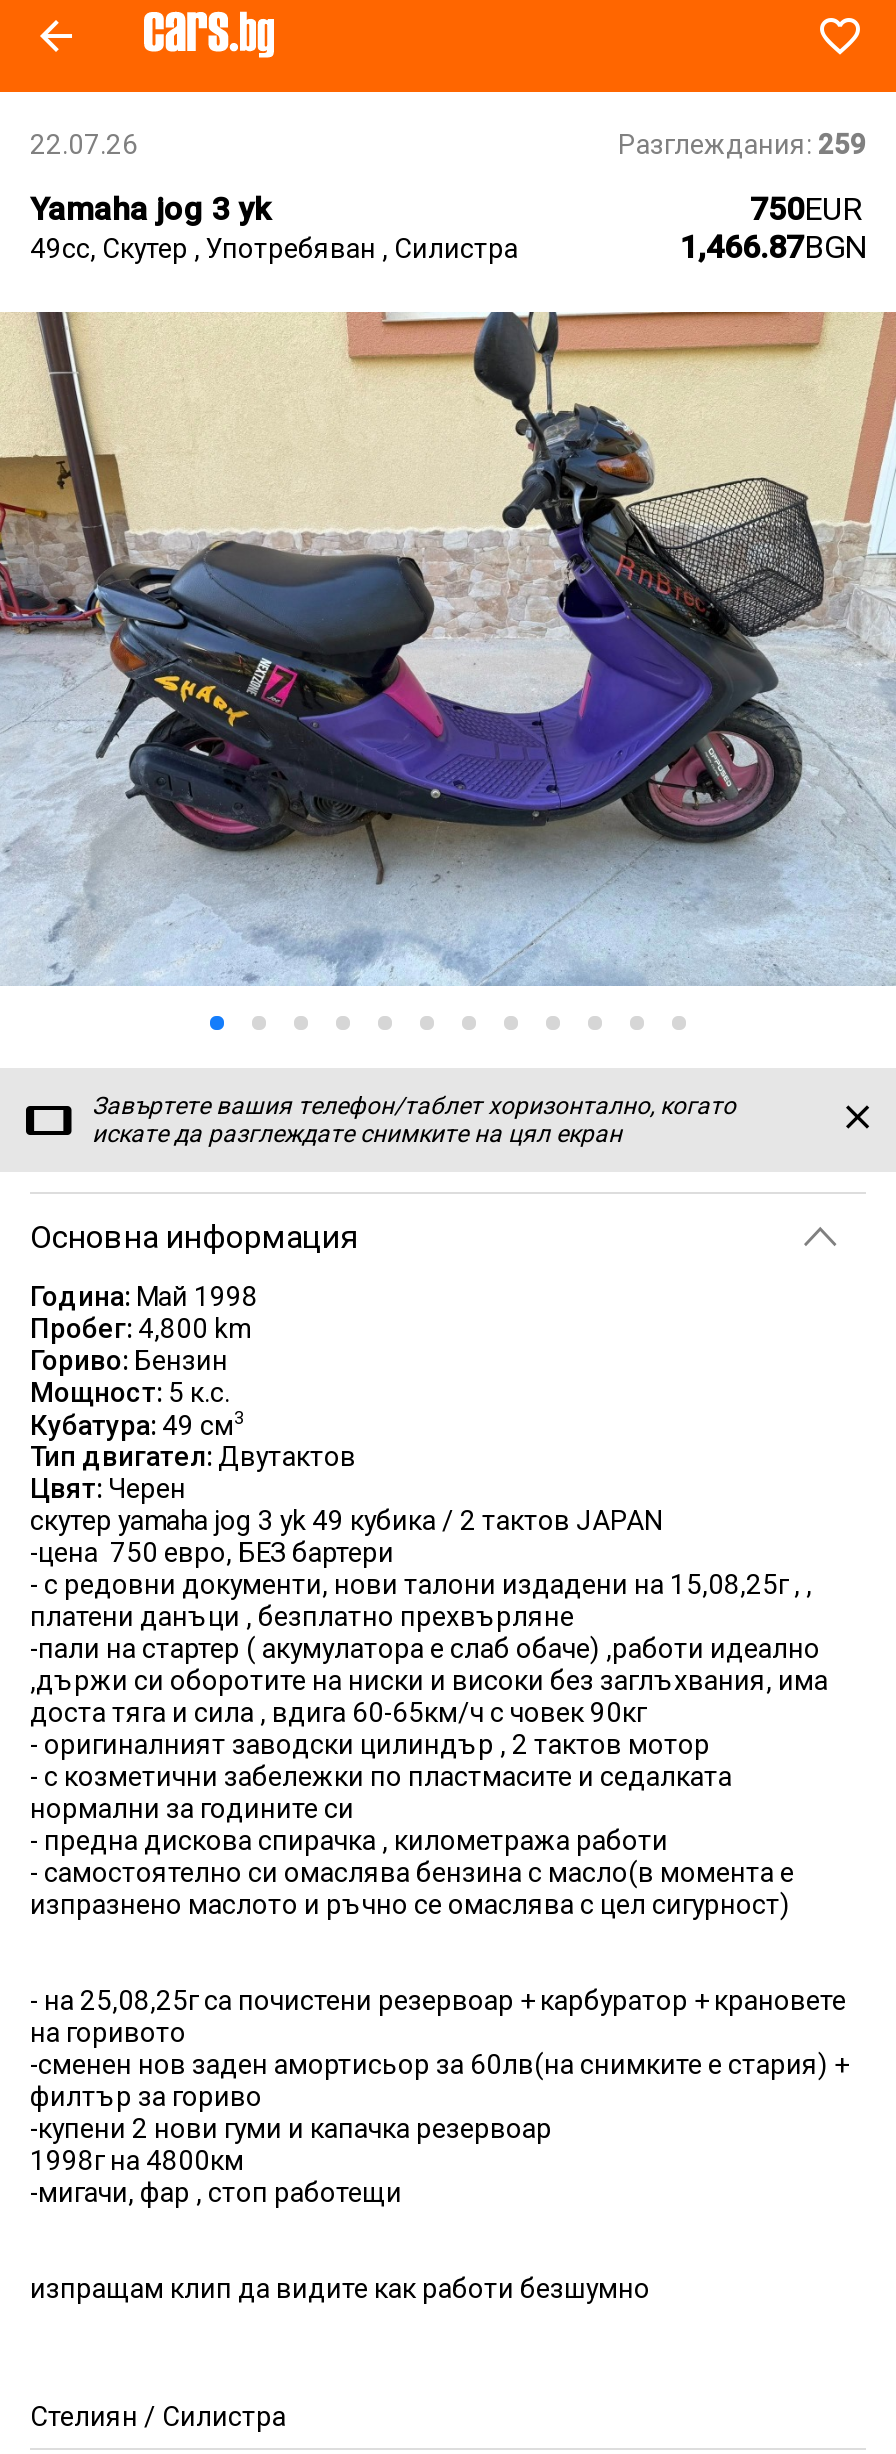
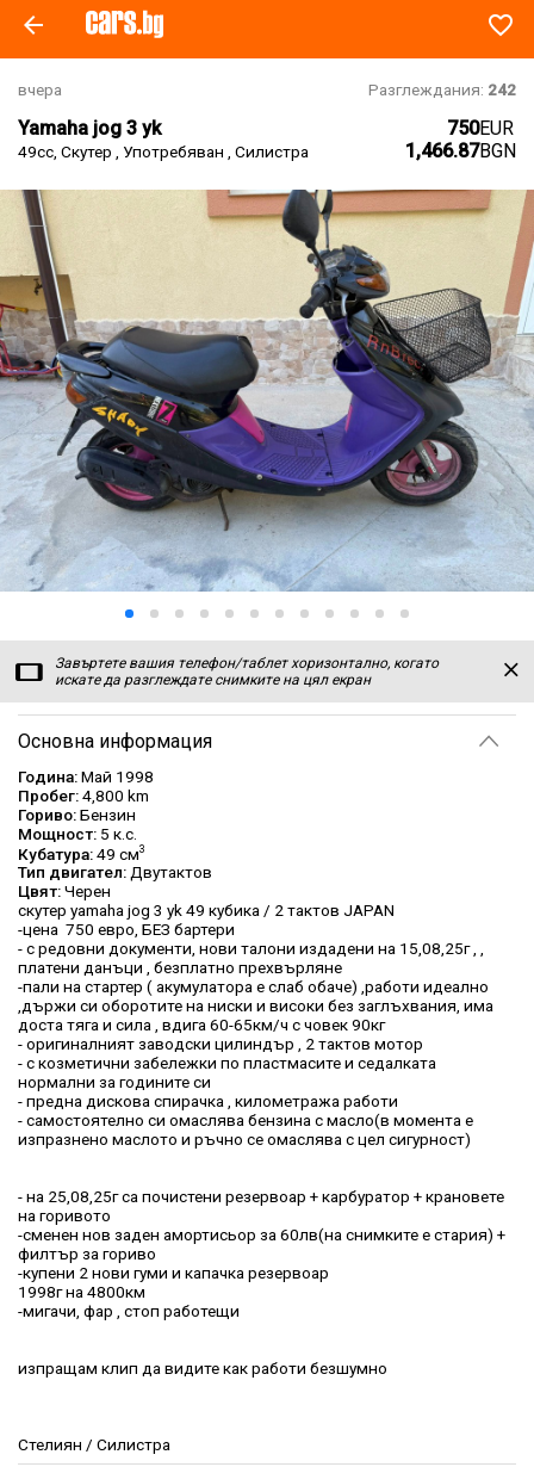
[30,128,866,160] 22.07.26 | Разглеждания: 259 -> [18,80,516,99] вчера | Разглеждания: 242

